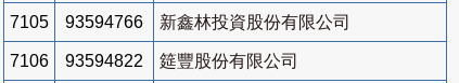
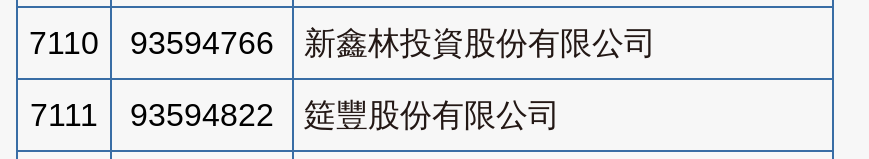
[10,13,350,31] 7105 93594766 新鑫林投資股份有限公司 -> [29,26,656,60] 7110 93594766 新鑫林投資股份有限公司
[10,52,298,70] 7106 93594822 筵豐股份有限公司 -> [30,98,560,132] 7111 93594822 筵豐股份有限公司

